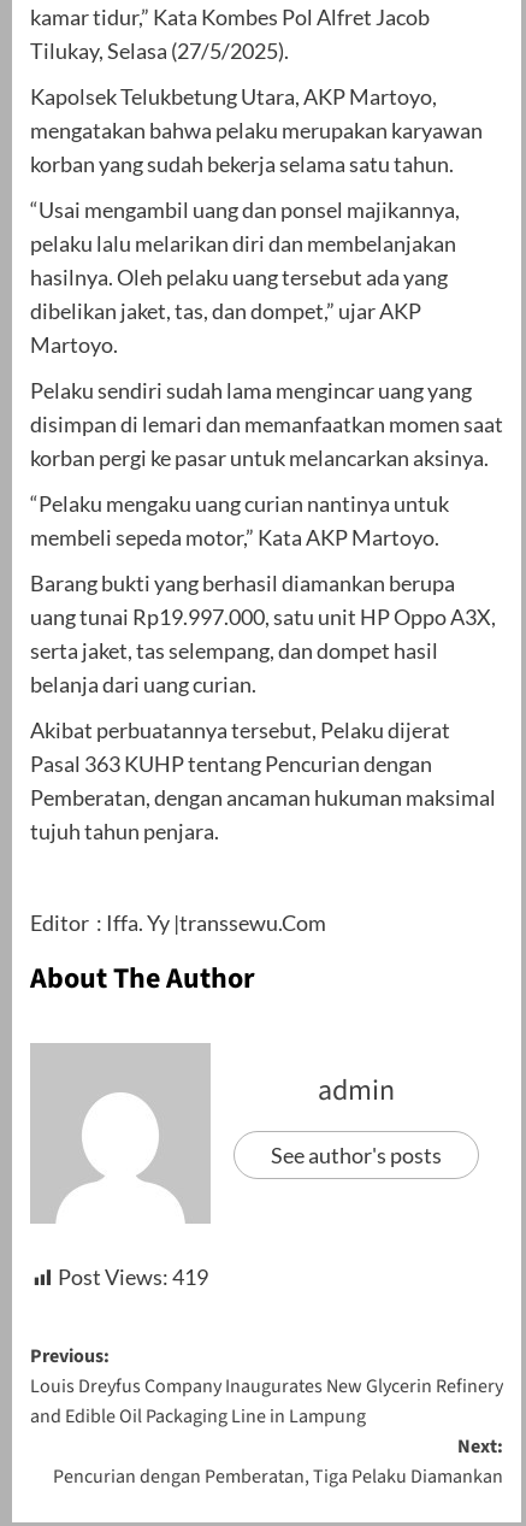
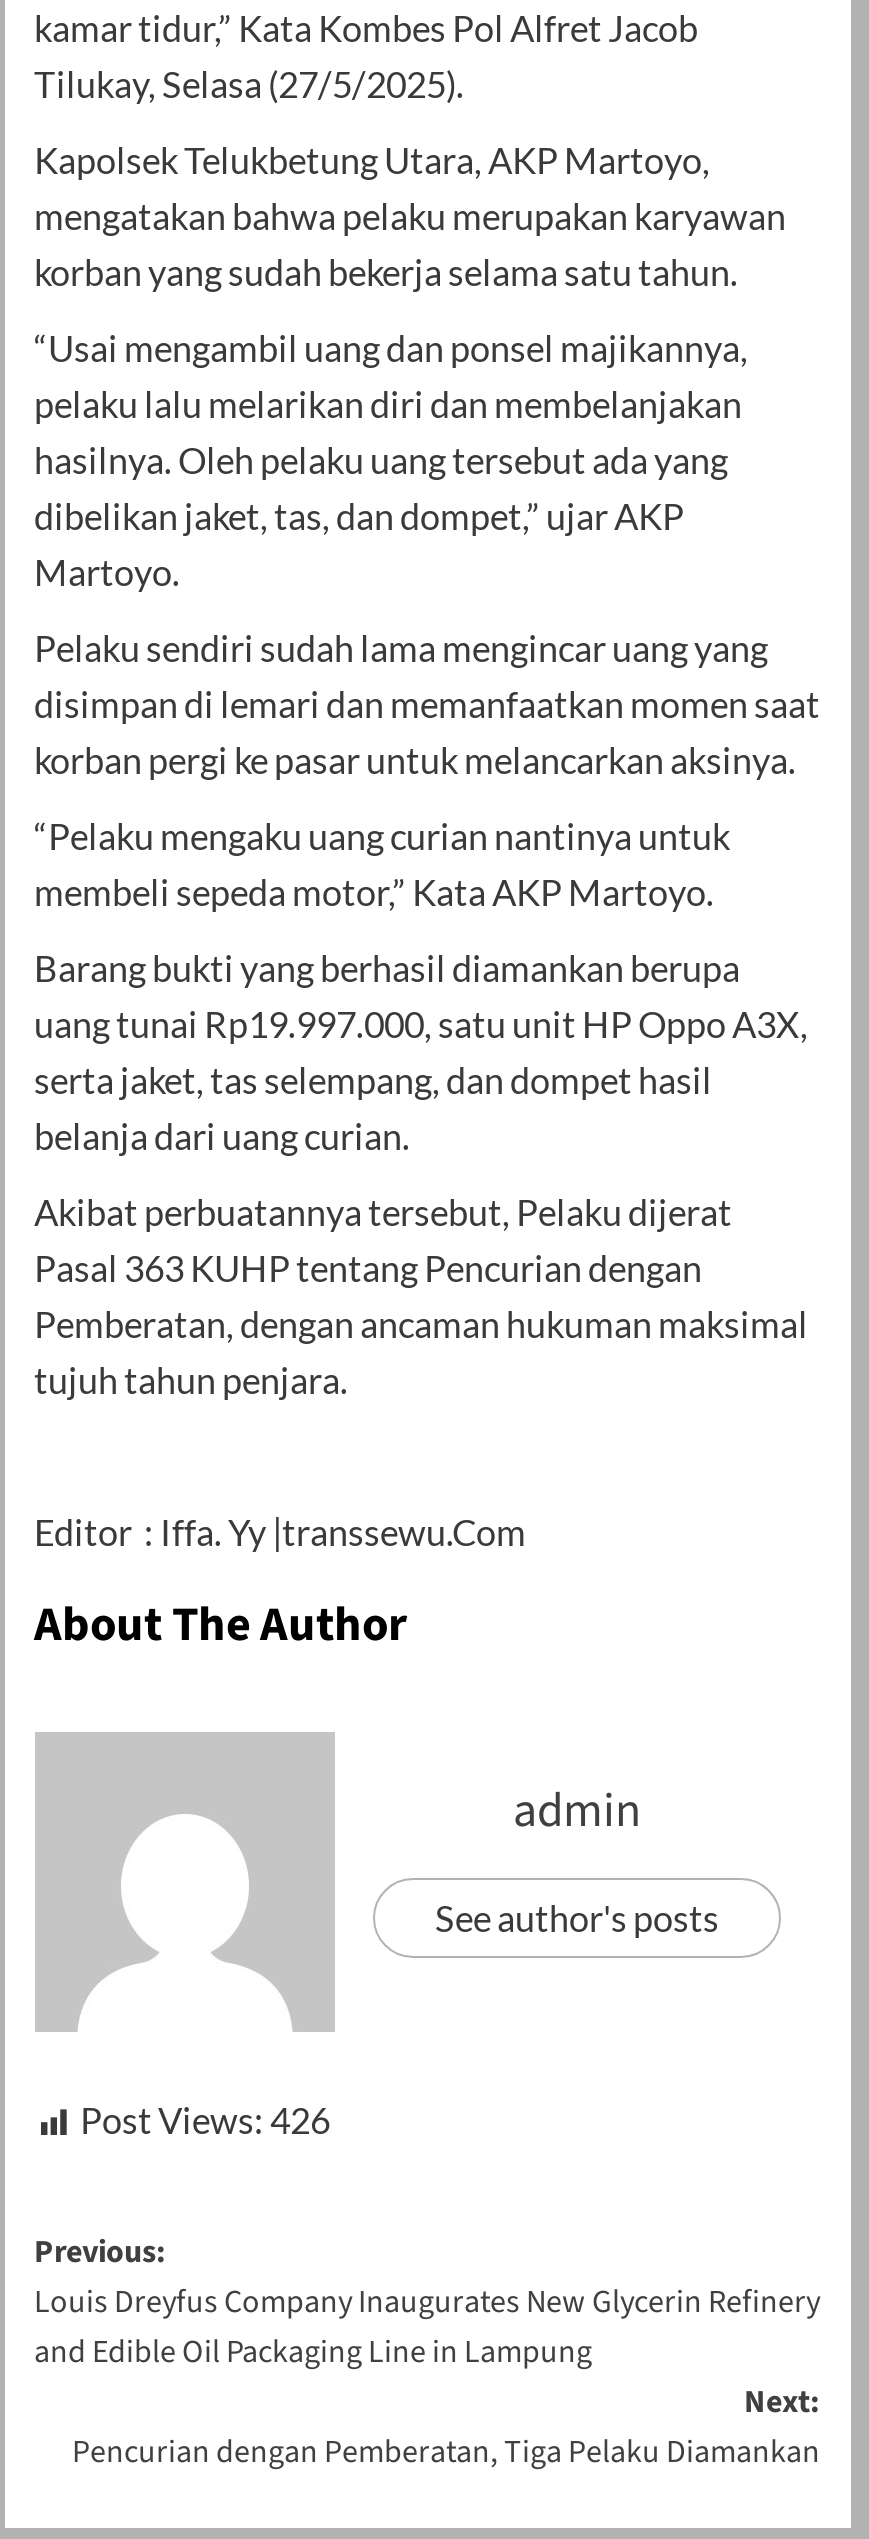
[57,1264,208,1290] Post Views: 419 -> [80,2098,330,2142] Post Views: 426

